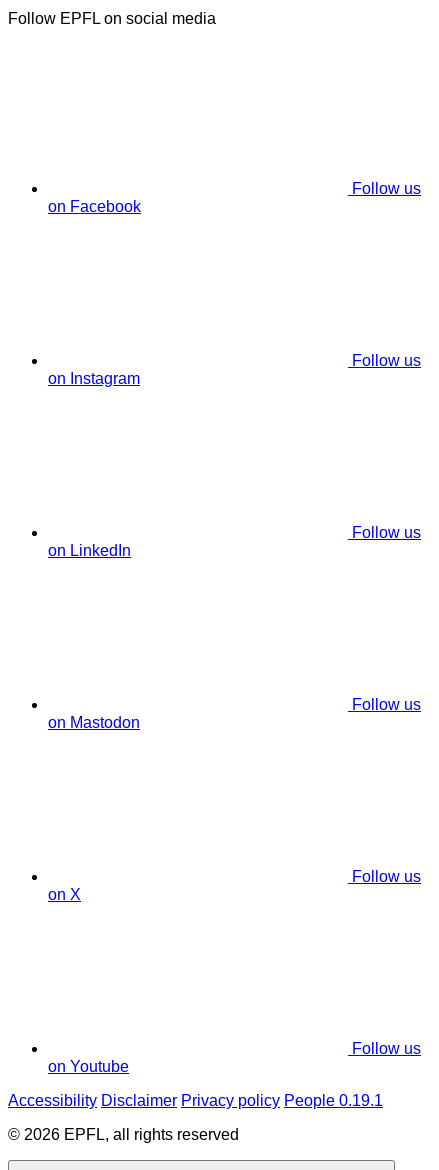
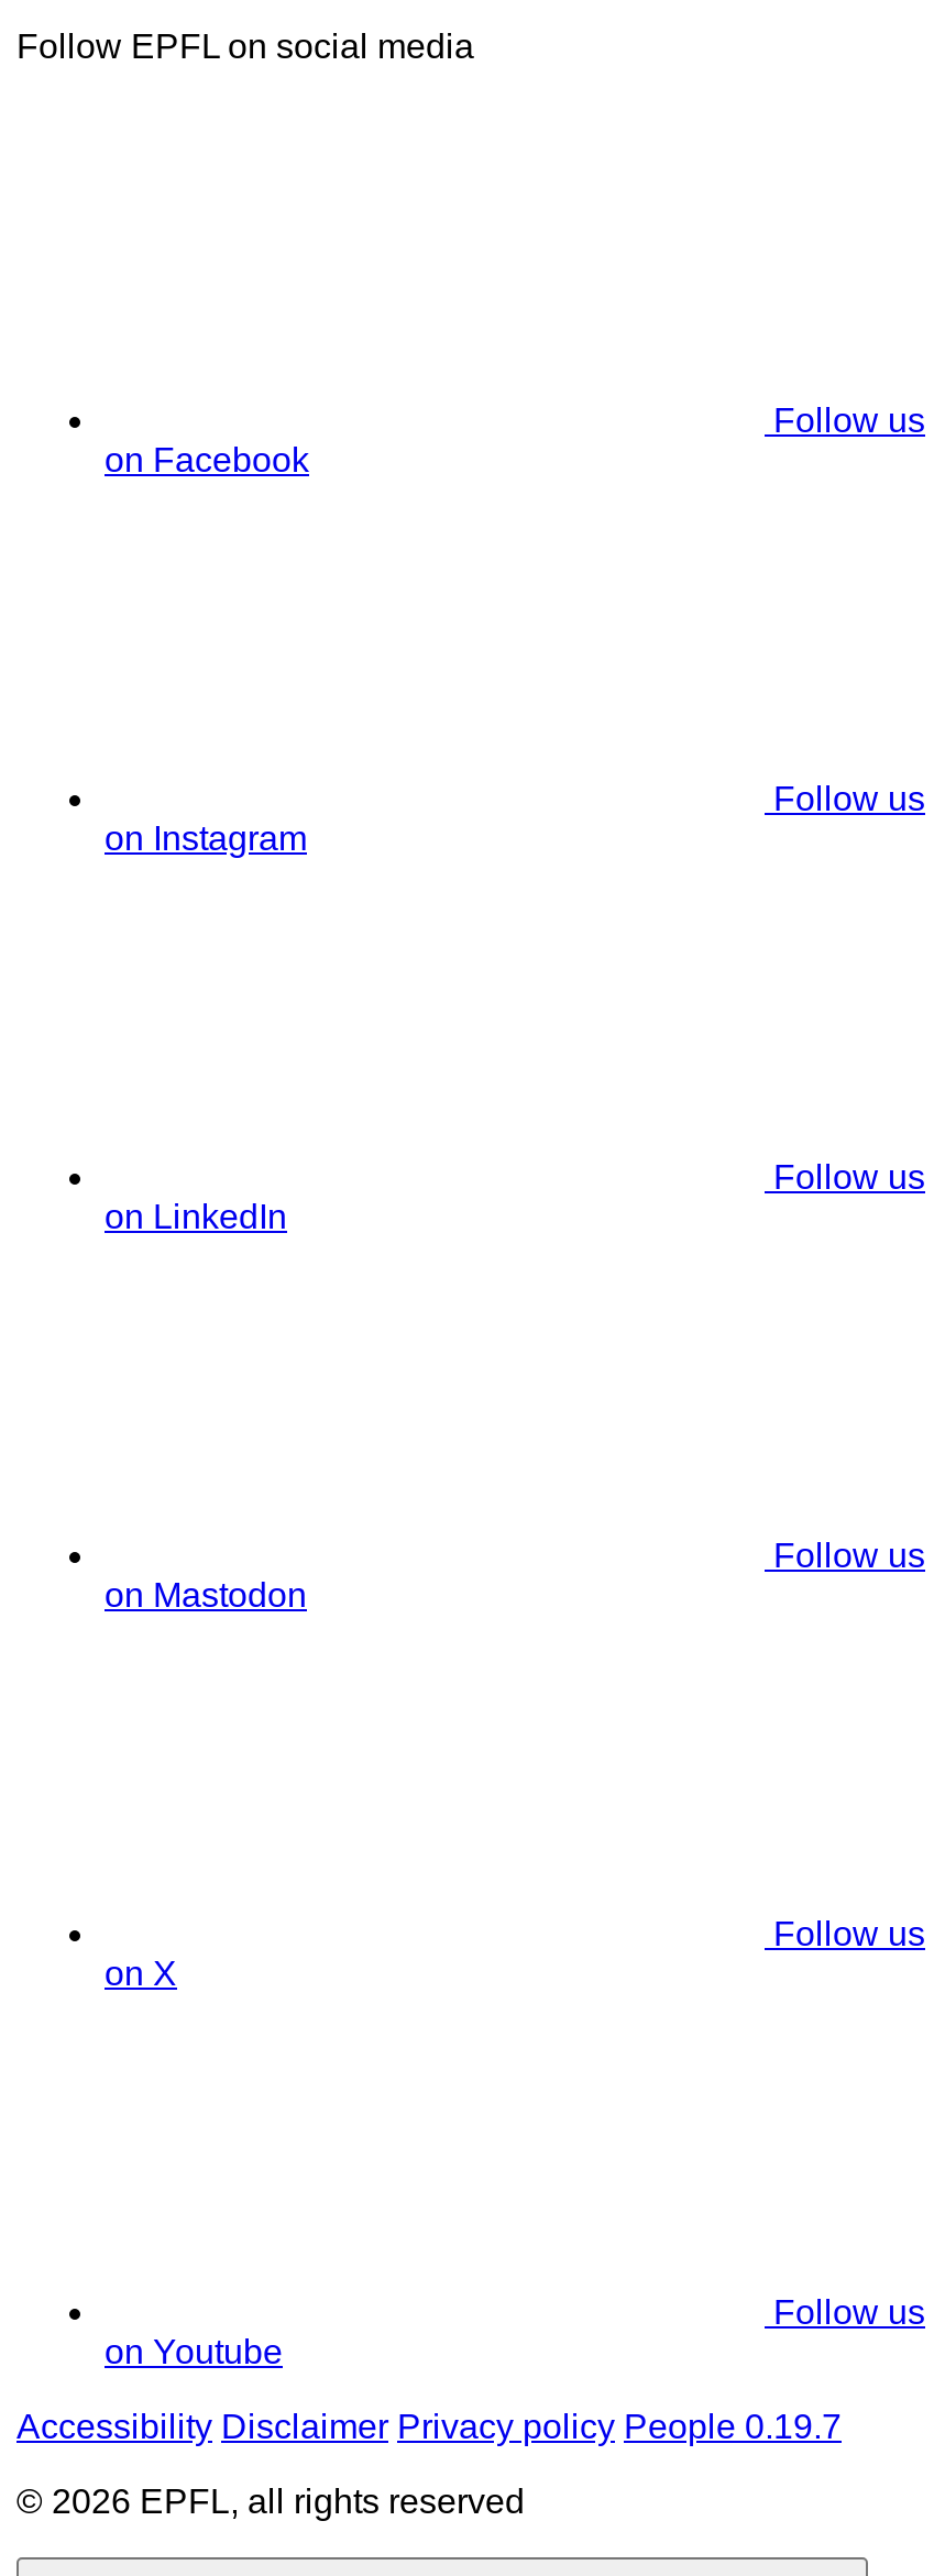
[8,1092,383,1109] Accessibility Disclaimer Privacy policy People 0.19.1 -> [17,2409,842,2446] Accessibility Disclaimer Privacy policy People 0.19.7

